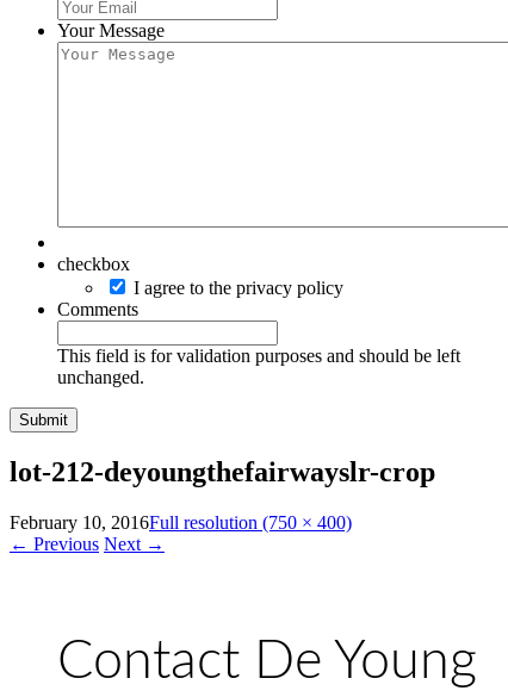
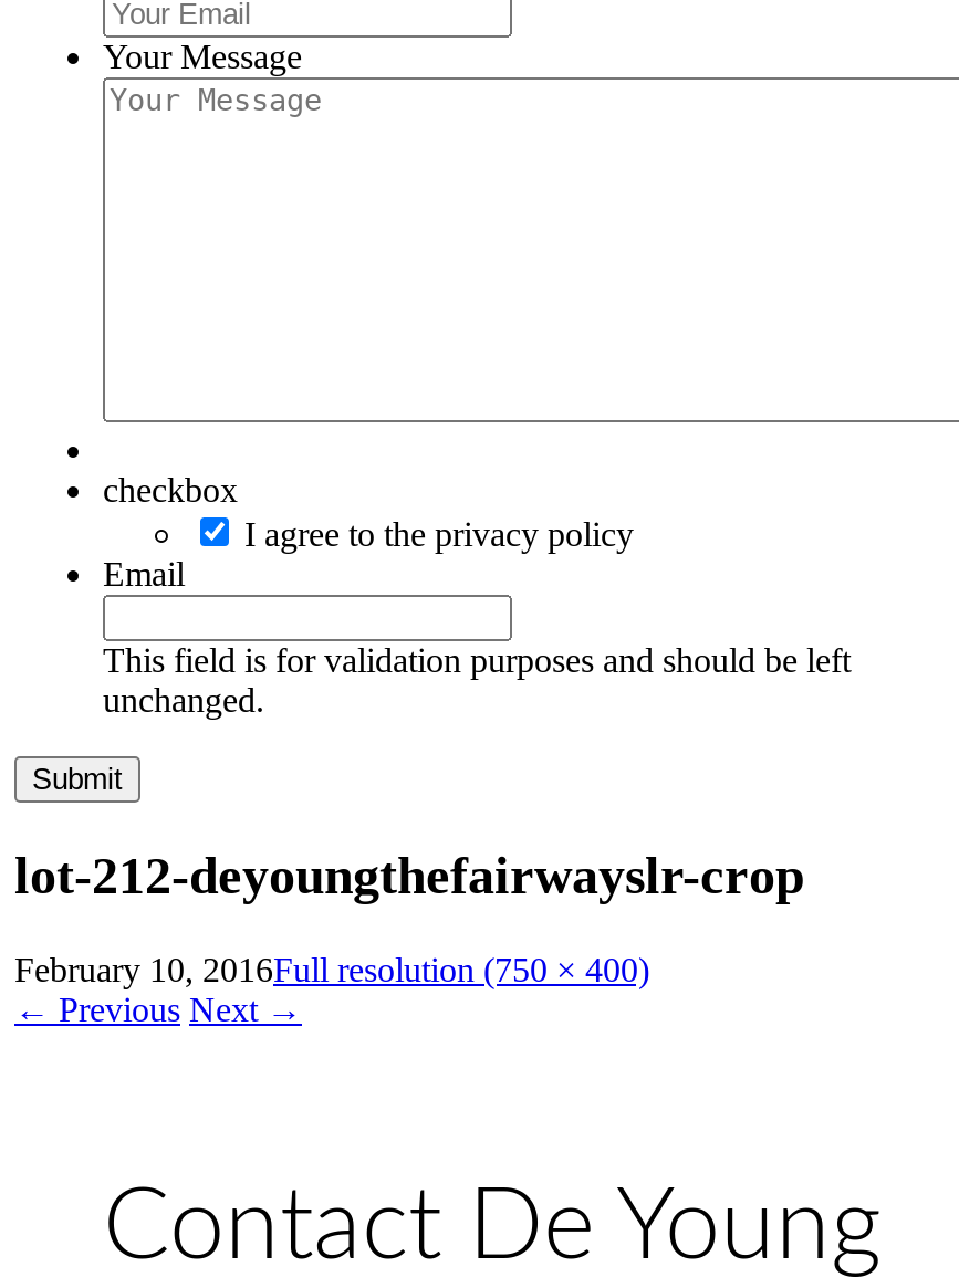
[57,299,138,319] Comments -> [103,555,185,593] Email

